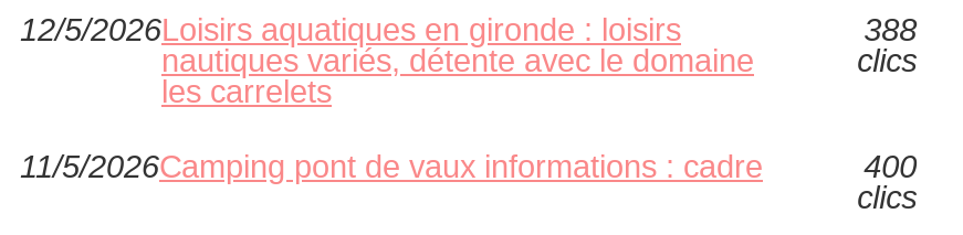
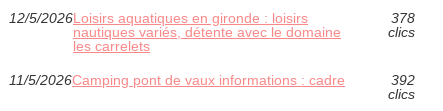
[864,12,917,47] 388 -> [391,10,415,26] 378
[864,149,917,184] 400 -> [391,72,415,88] 392

